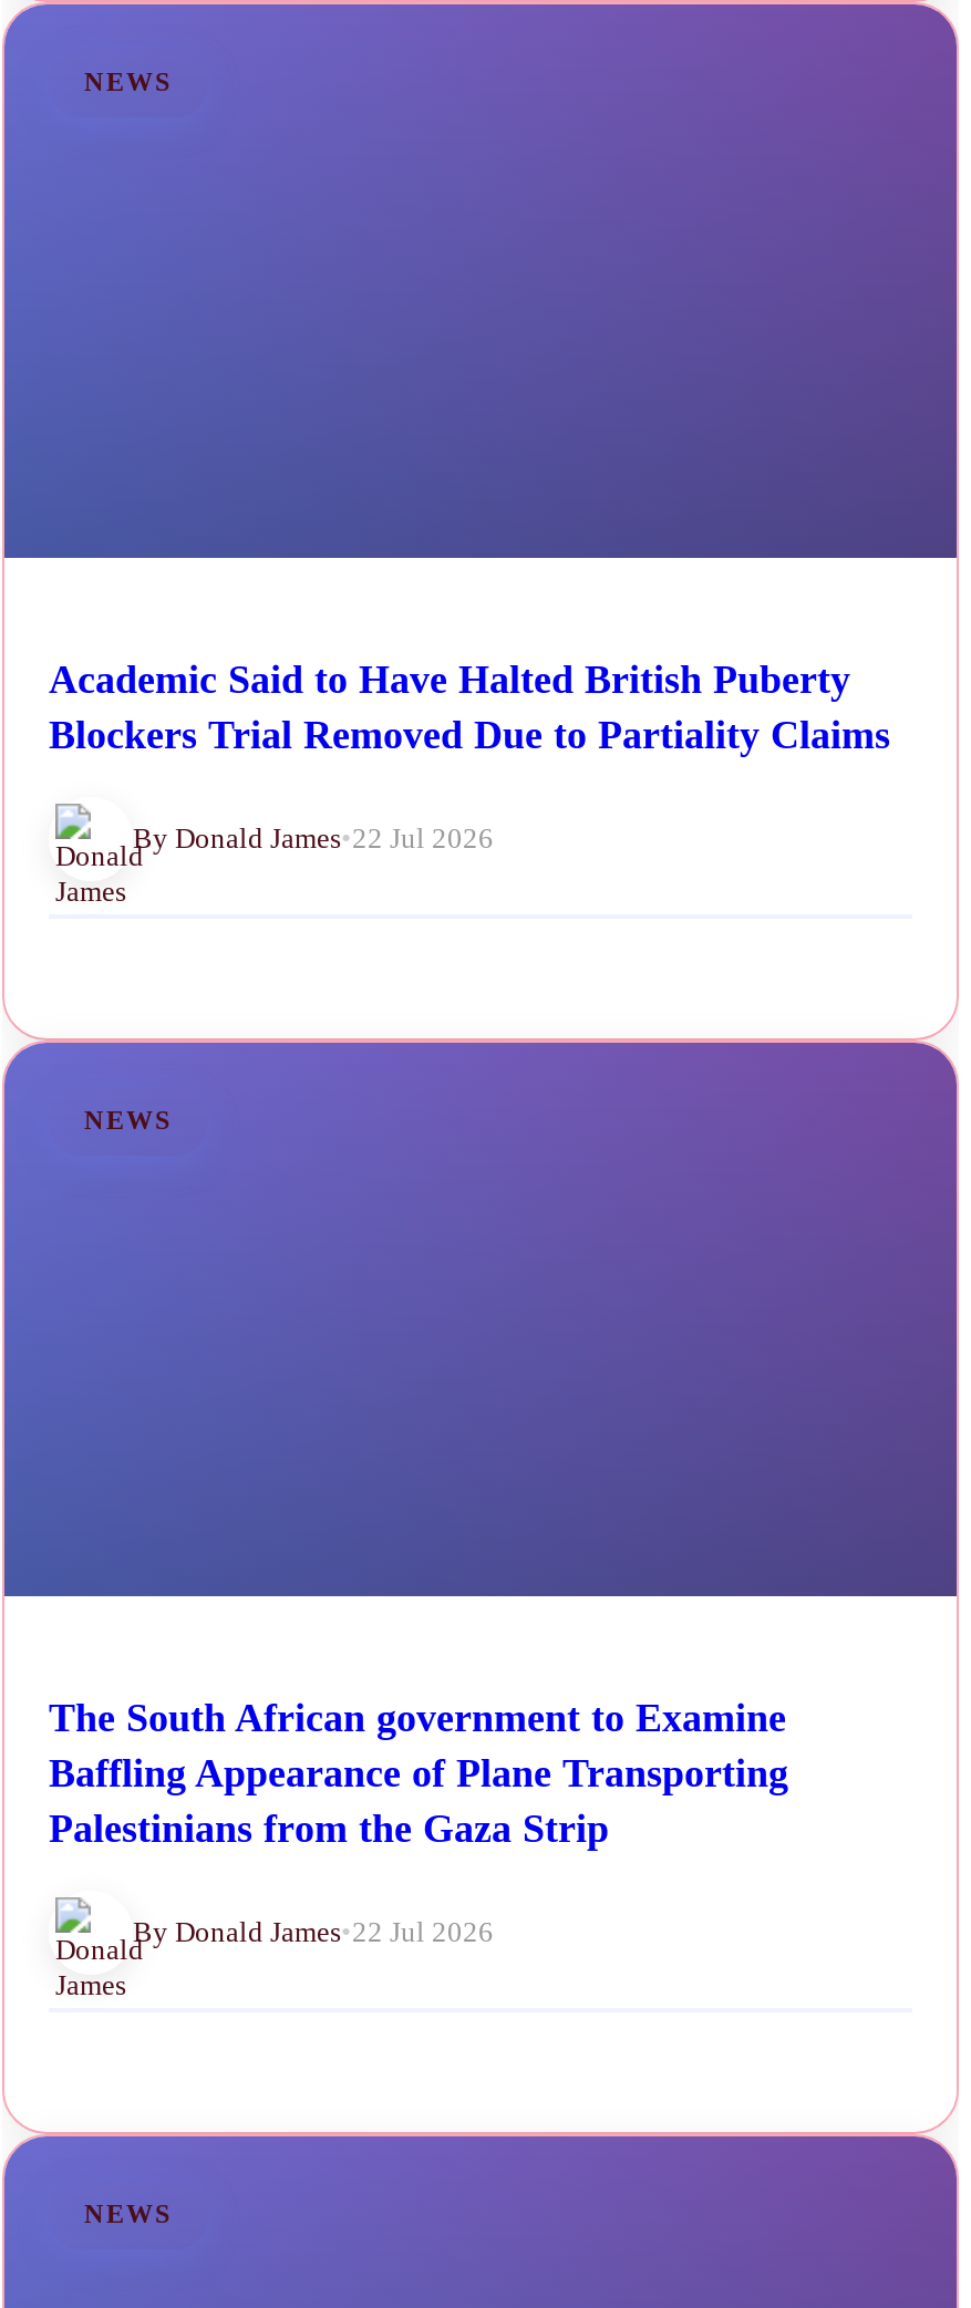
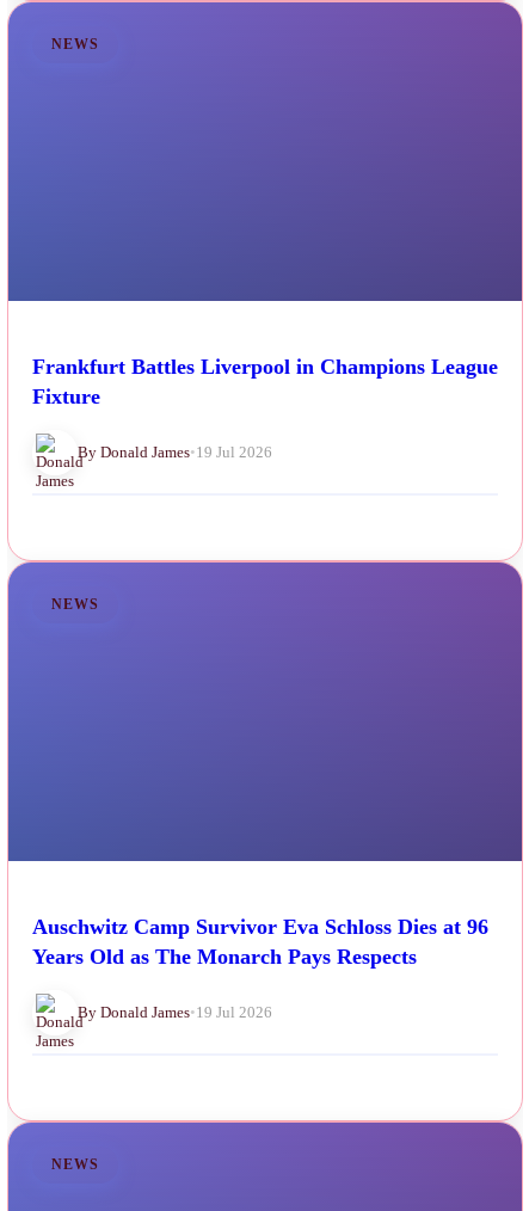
[49,658,890,757] Academic Said to Have Halted British Puberty | Blockers Trial Removed Due to Partiality Claims -> [32,355,498,409] Frankfurt Battles Liverpool in Champions League | Fixture
[133,822,494,855] By Donald James • 22 Jul 2026 -> [78,443,272,461] By Donald James • 19 Jul 2026
[49,1696,788,1851] The South African government to Examine | Baffling Appearance of Plane Transporting | Palestinians from the Gaza Strip -> [32,915,488,969] Auschwitz Camp Survivor Eva Schloss Dies at 96 | Years Old as The Monarch Pays Respects
[133,1915,494,1948] By Donald James • 22 Jul 2026 -> [78,1003,272,1021] By Donald James • 19 Jul 2026

